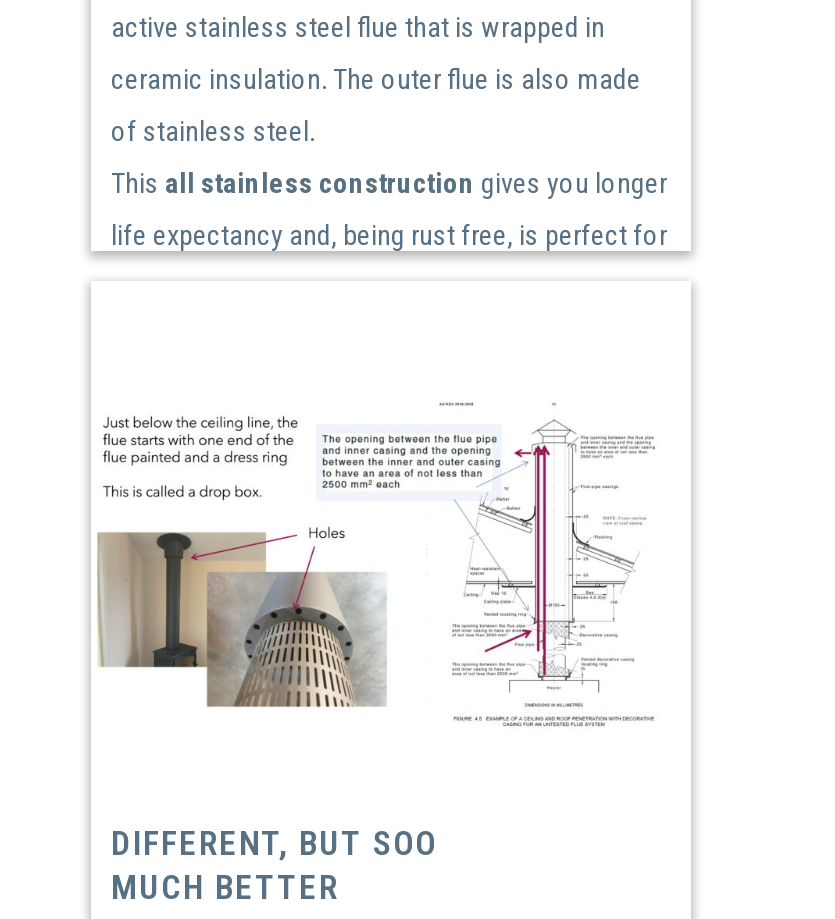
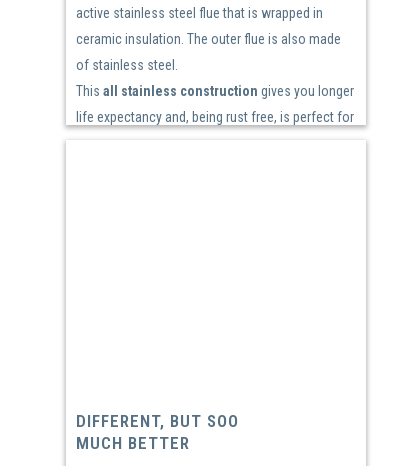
[95,400,655,728] [image] -> none

